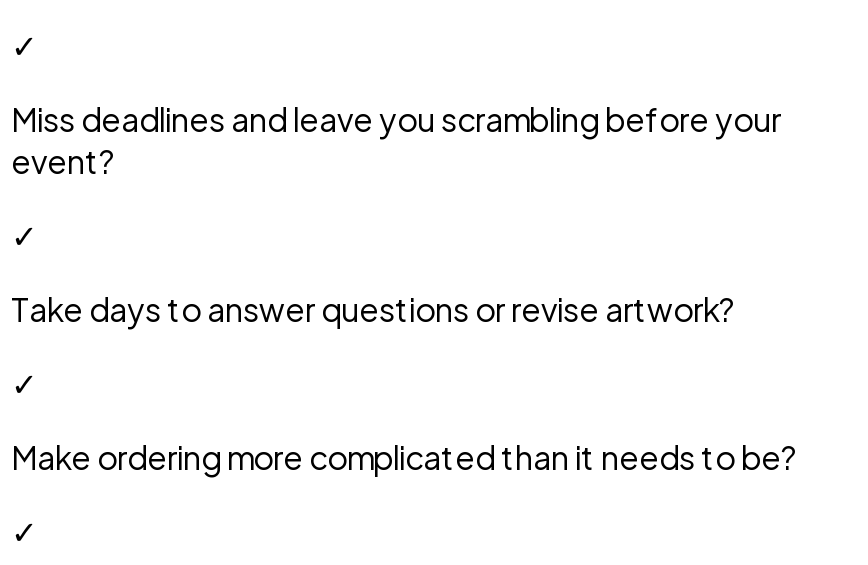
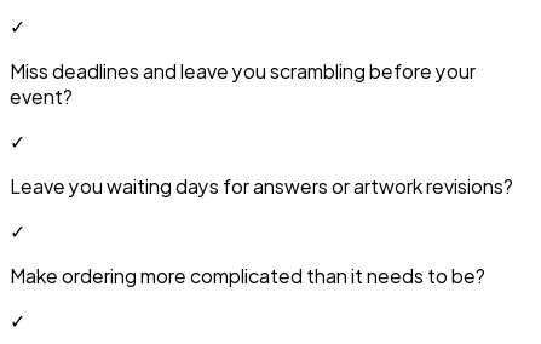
[11,287,735,329] Take days to answer questions or revise artwork? -> [10,173,513,199] Leave you waiting days for answers or artwork revisions?

